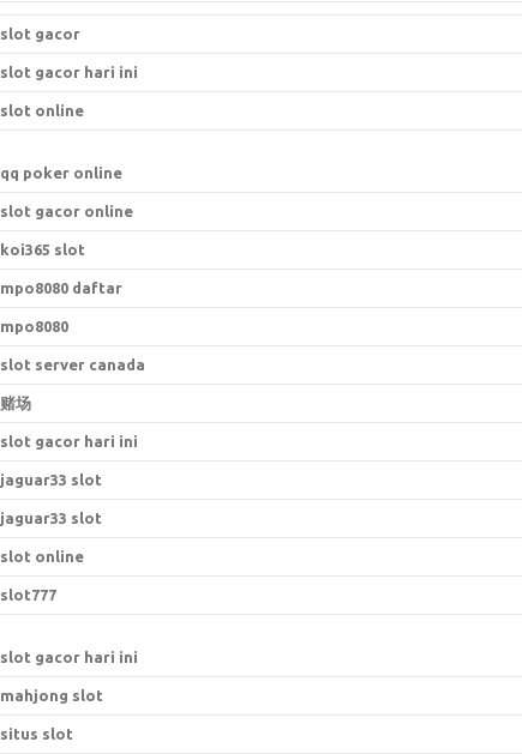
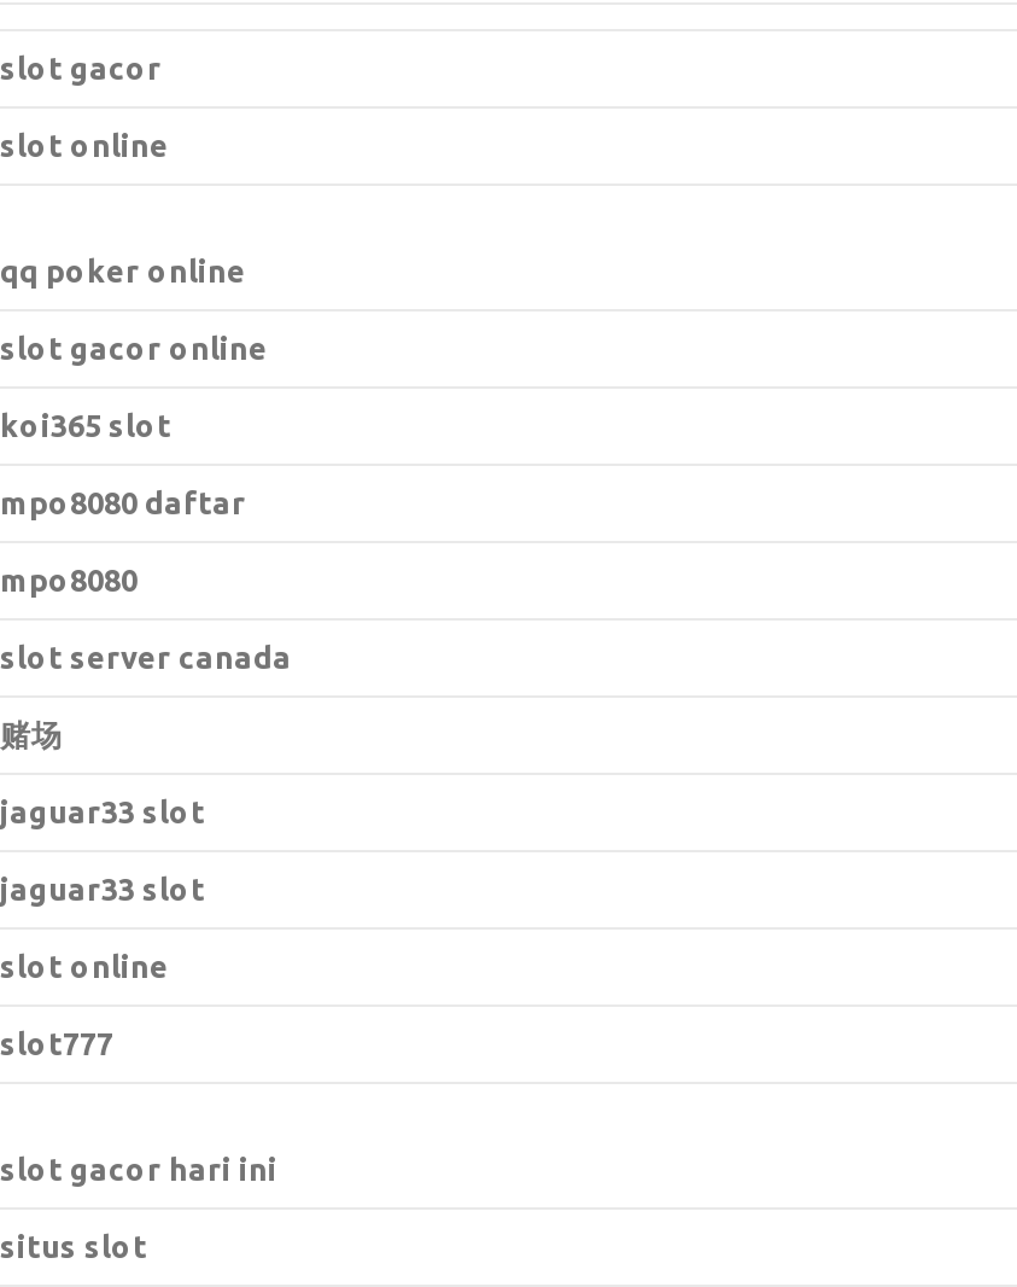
[0,64,138,80] slot gacor hari ini -> none
[0,433,138,450] slot gacor hari ini -> none
[0,687,103,704] mahjong slot -> none

